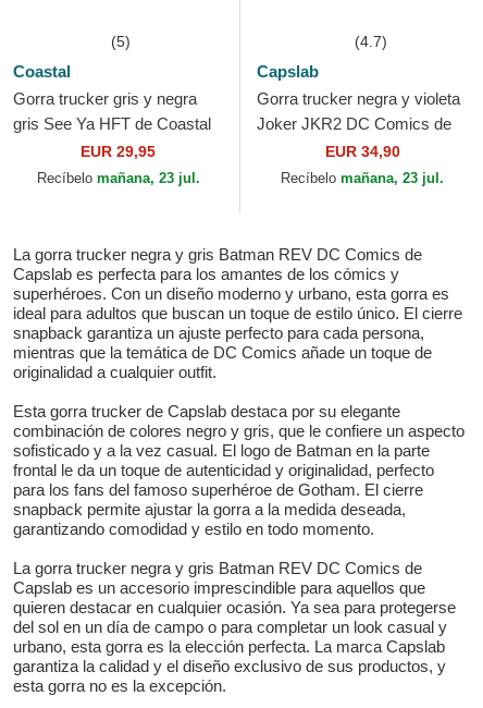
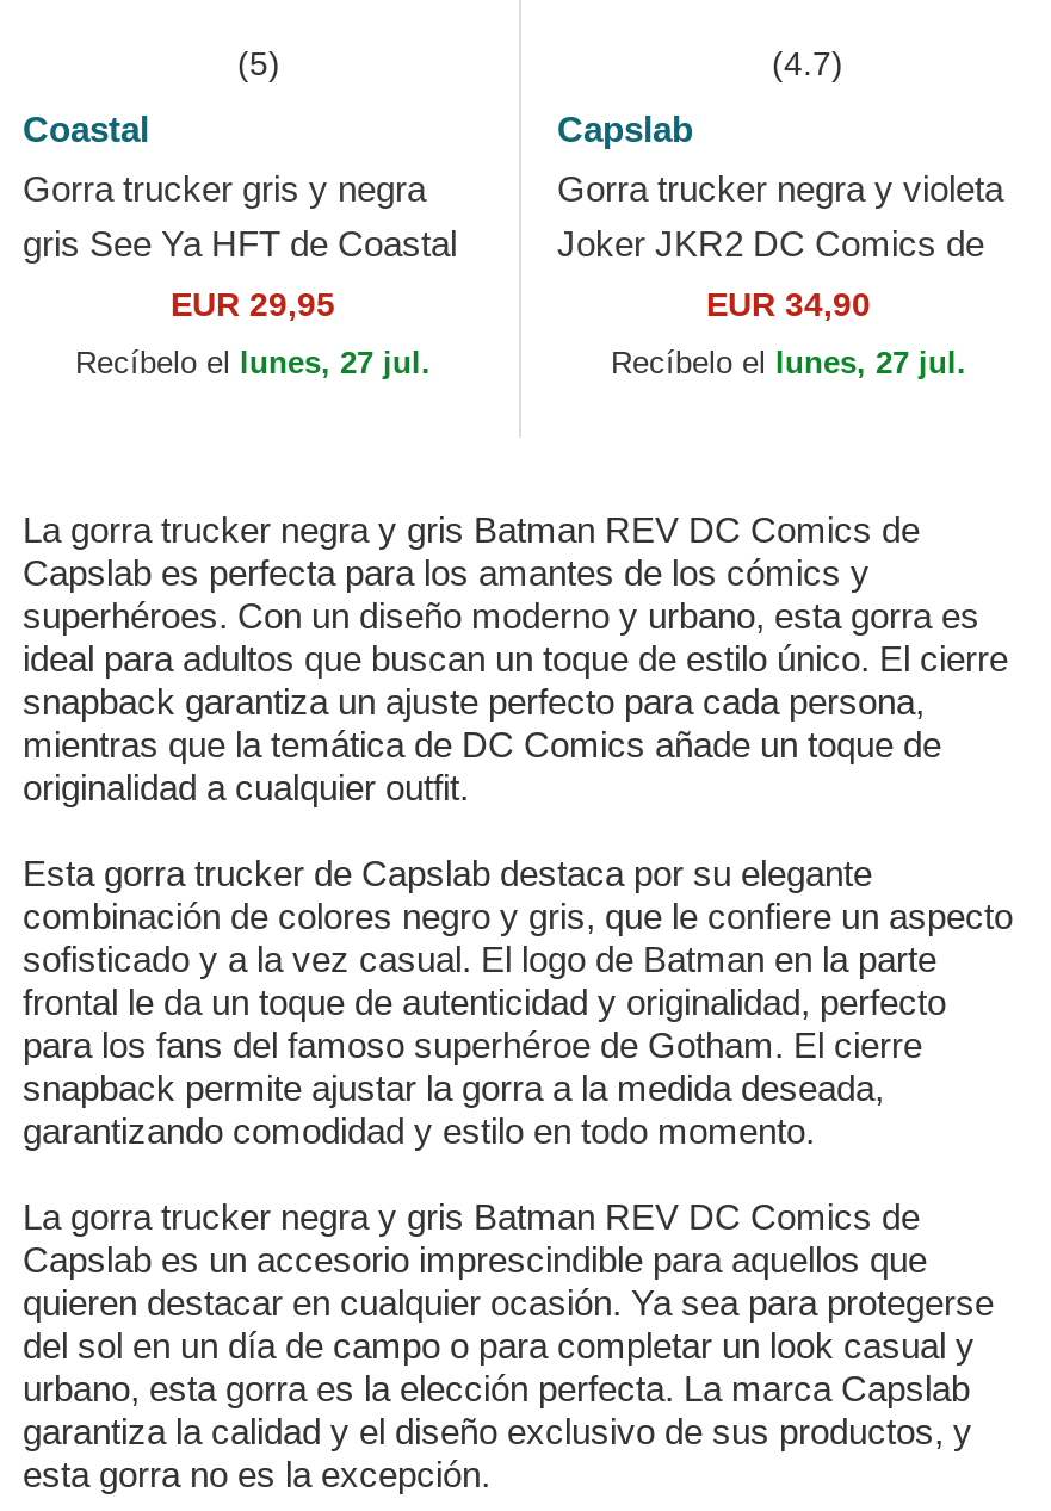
[36,170,200,187] Recíbelo mañana, 23 jul. -> [75,346,431,381] Recíbelo el lunes, 27 jul.
[281,170,444,187] Recíbelo mañana, 23 jul. -> [611,346,966,381] Recíbelo el lunes, 27 jul.

